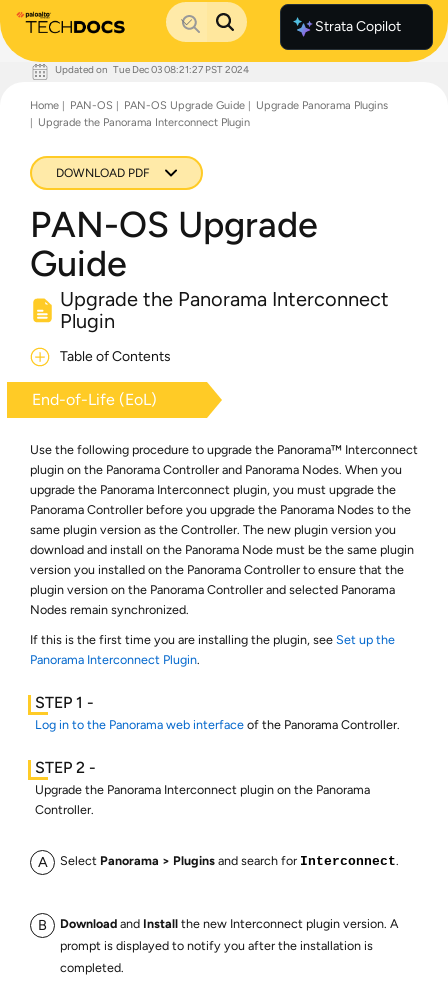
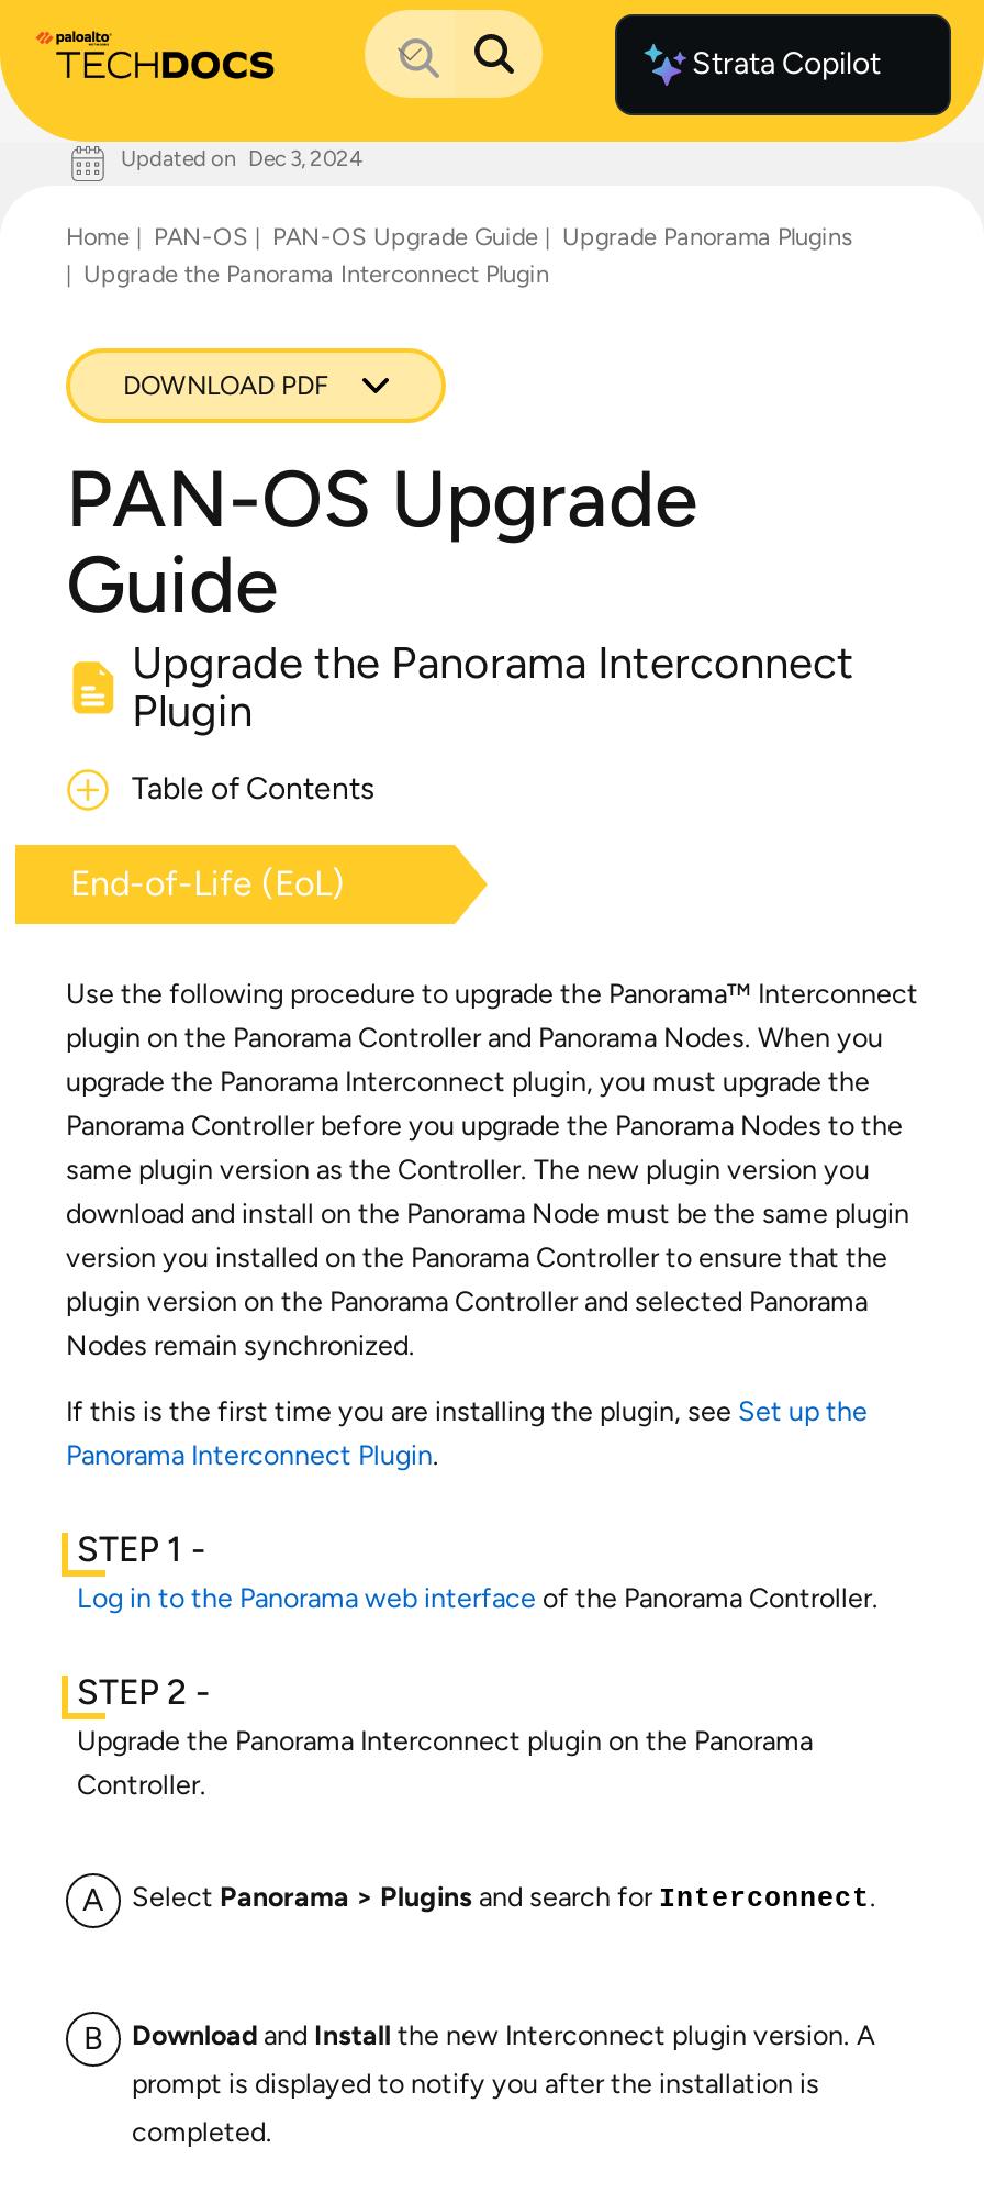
[55,62,249,75] Updated on Tue Dec 03 08:21:27 PST 2024 -> [121,143,362,171] Updated on Dec 3, 2024

